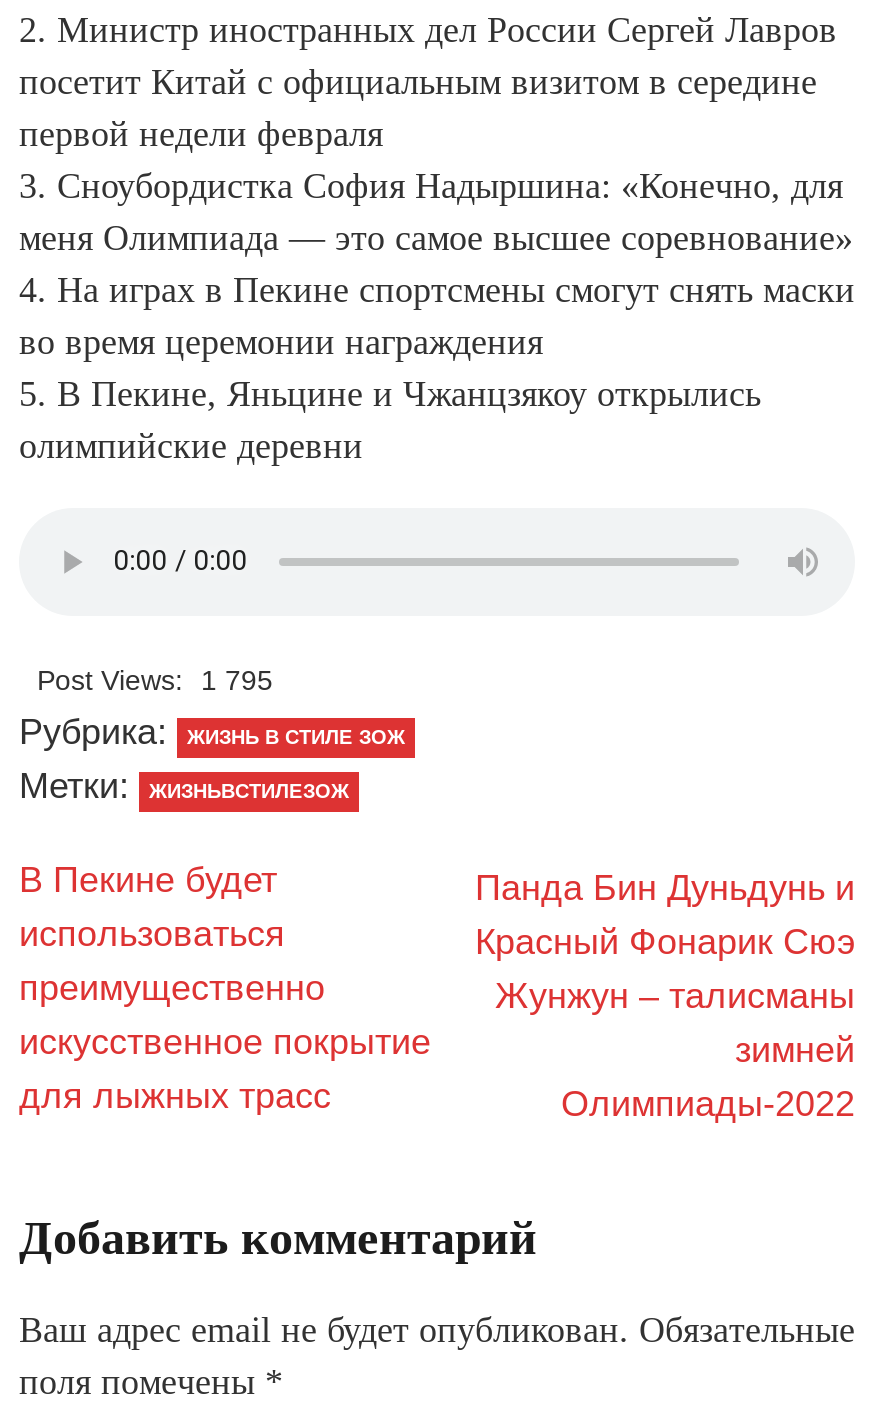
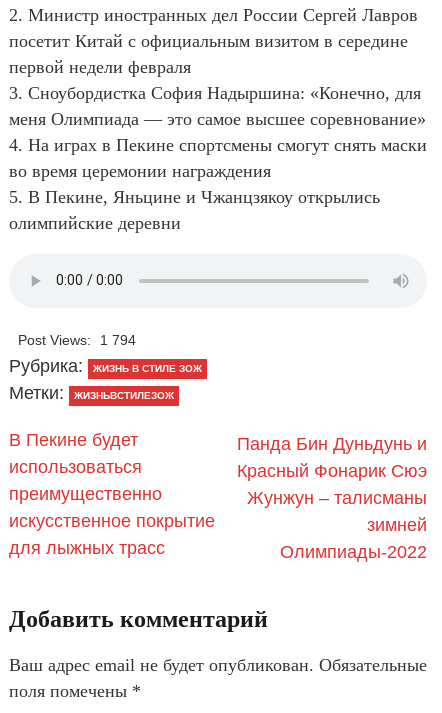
[37,664,273,696] Post Views: 1 795 -> [18,332,136,348] Post Views: 1 794

